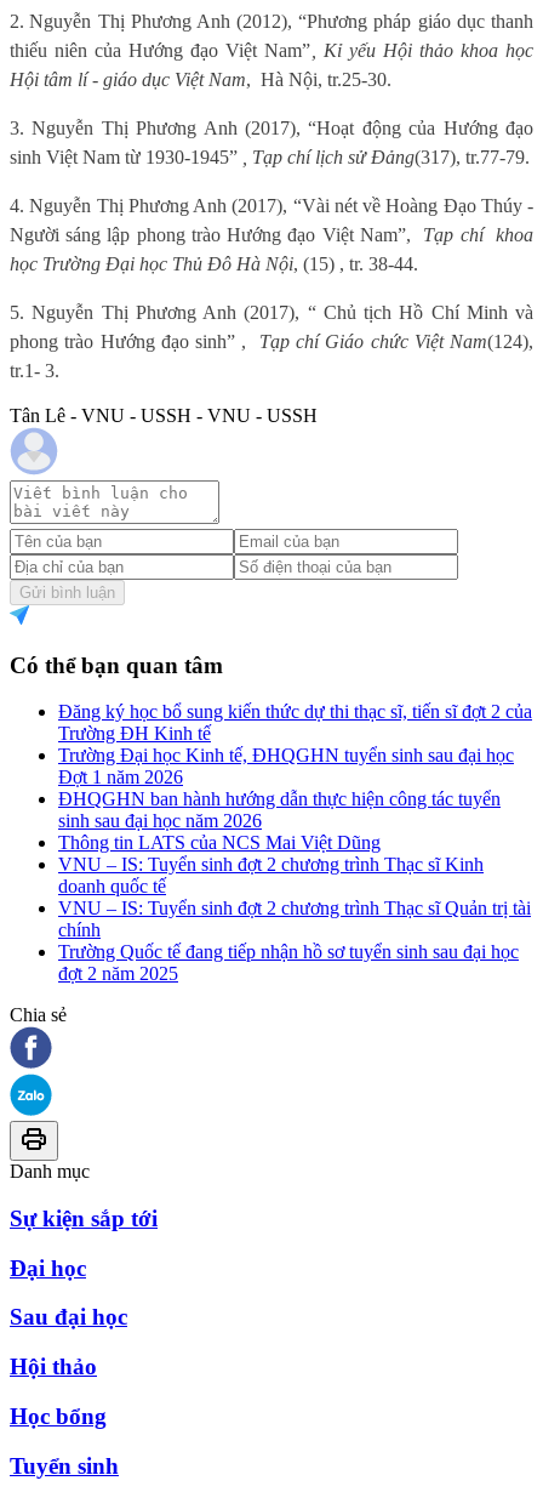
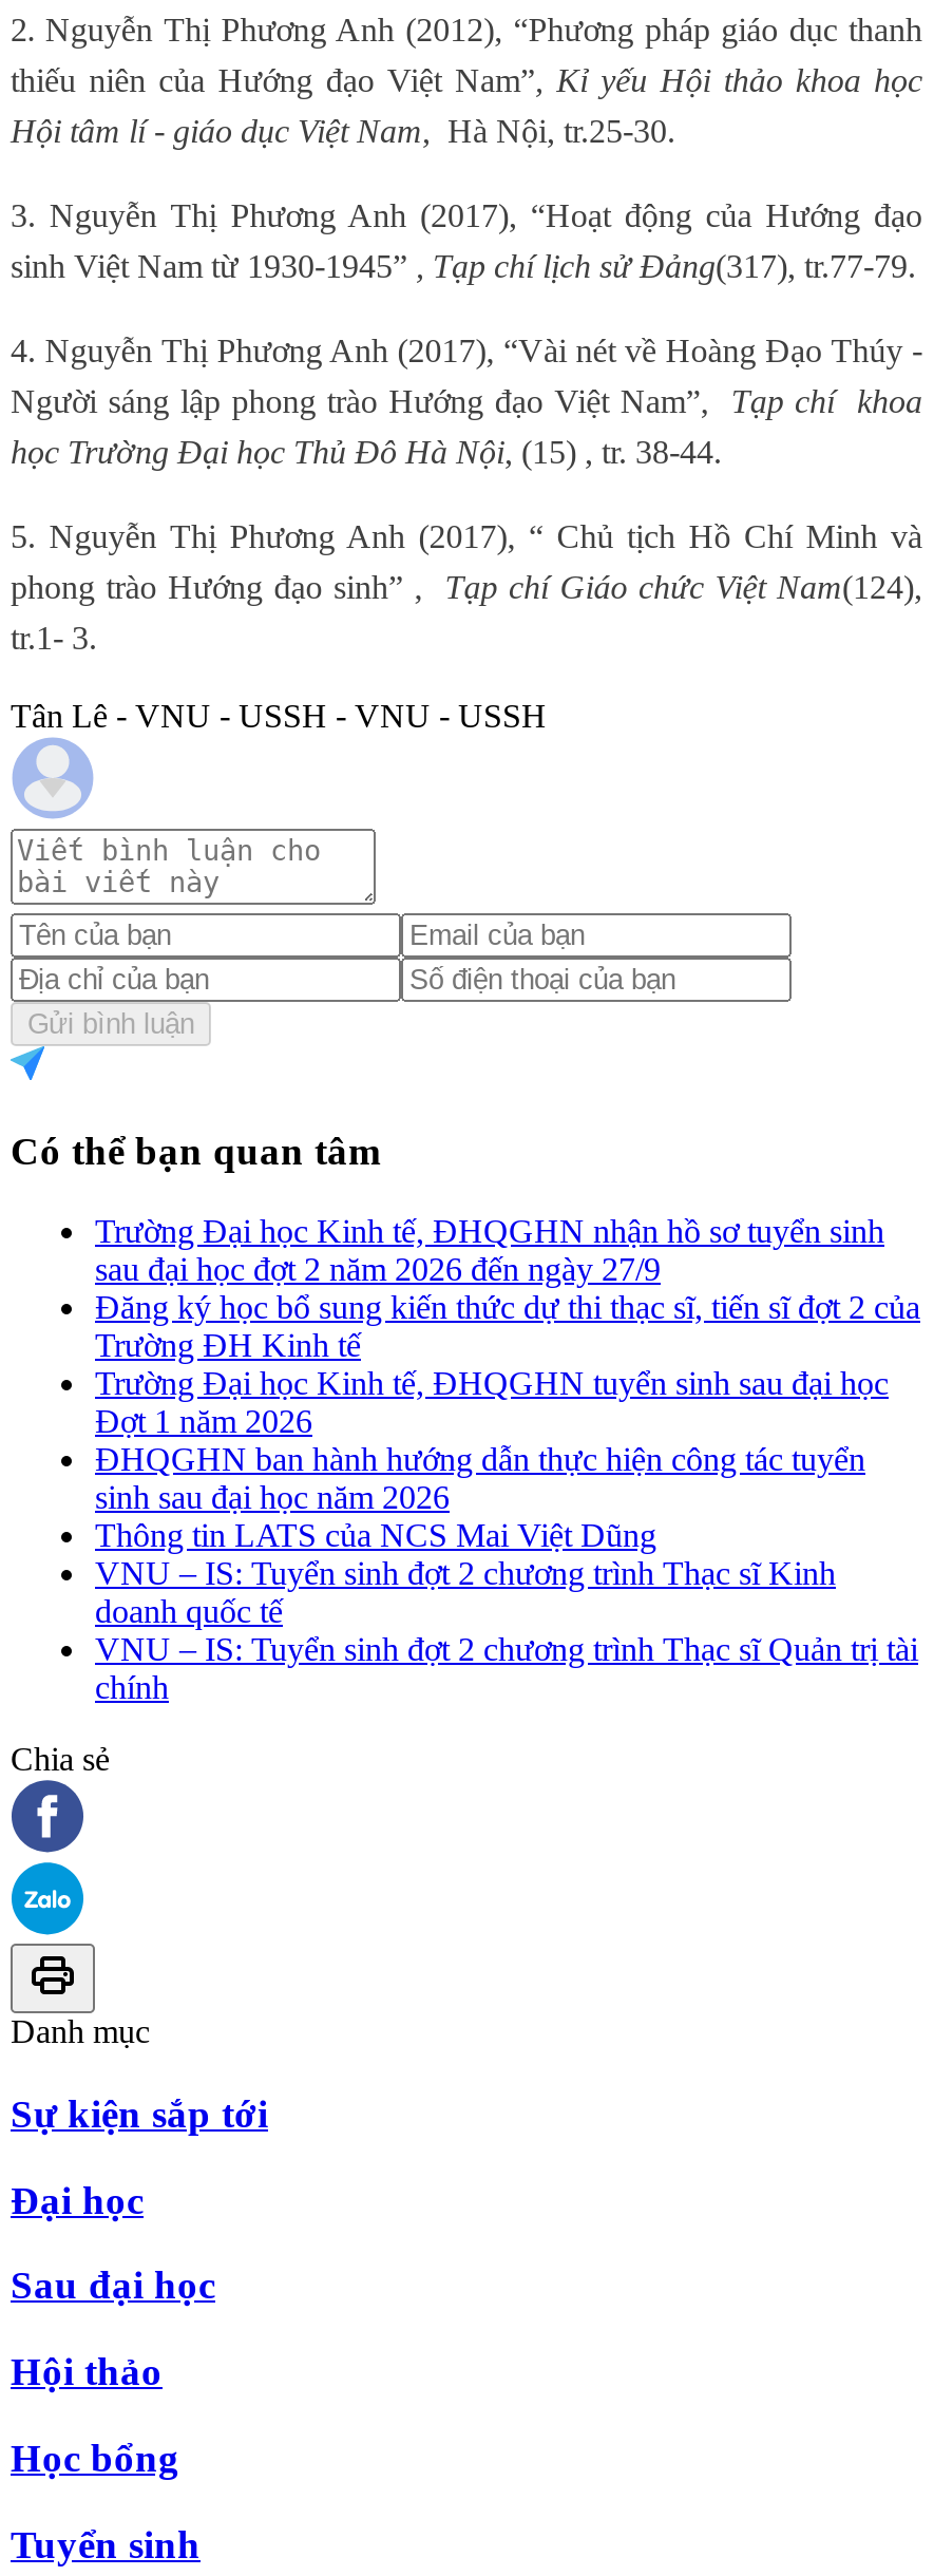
none -> [95,1213,884,1287] Trường Đại học Kinh tế, ĐHQGHN nhận hồ sơ tuyển sinh | sau đại học đợt 2 năm 2026 đến ngày 27/9
moved [58,701,532,940] -> [95,1289,920,1705]: Đăng ký học bổ sung kiến thức dự thi thạc sĩ, tiến sĩ đợt 2 của | Trường ĐH Kinh tế | Trường Đại học Kinh tế, ĐHQGHN tuyển sinh sau đại học | ... | VNU – IS: Tuyển sinh đợt 2 chương trình Thạc sĩ Quản trị tài | chính
[58,942,519,984] Trường Quốc tế đang tiếp nhận hồ sơ tuyển sinh sau đại học | đợt 2 năm 2025 -> none

